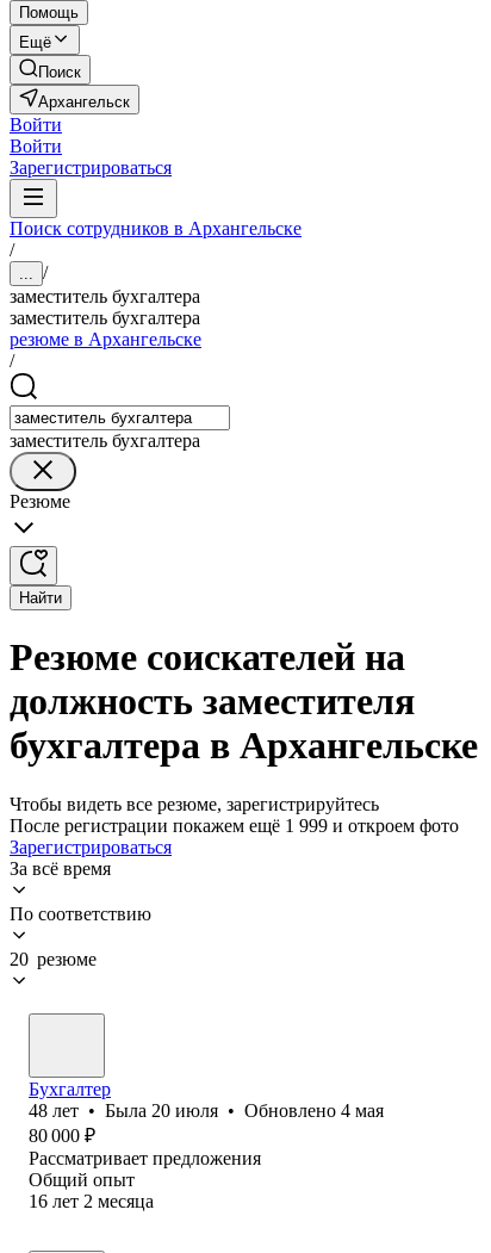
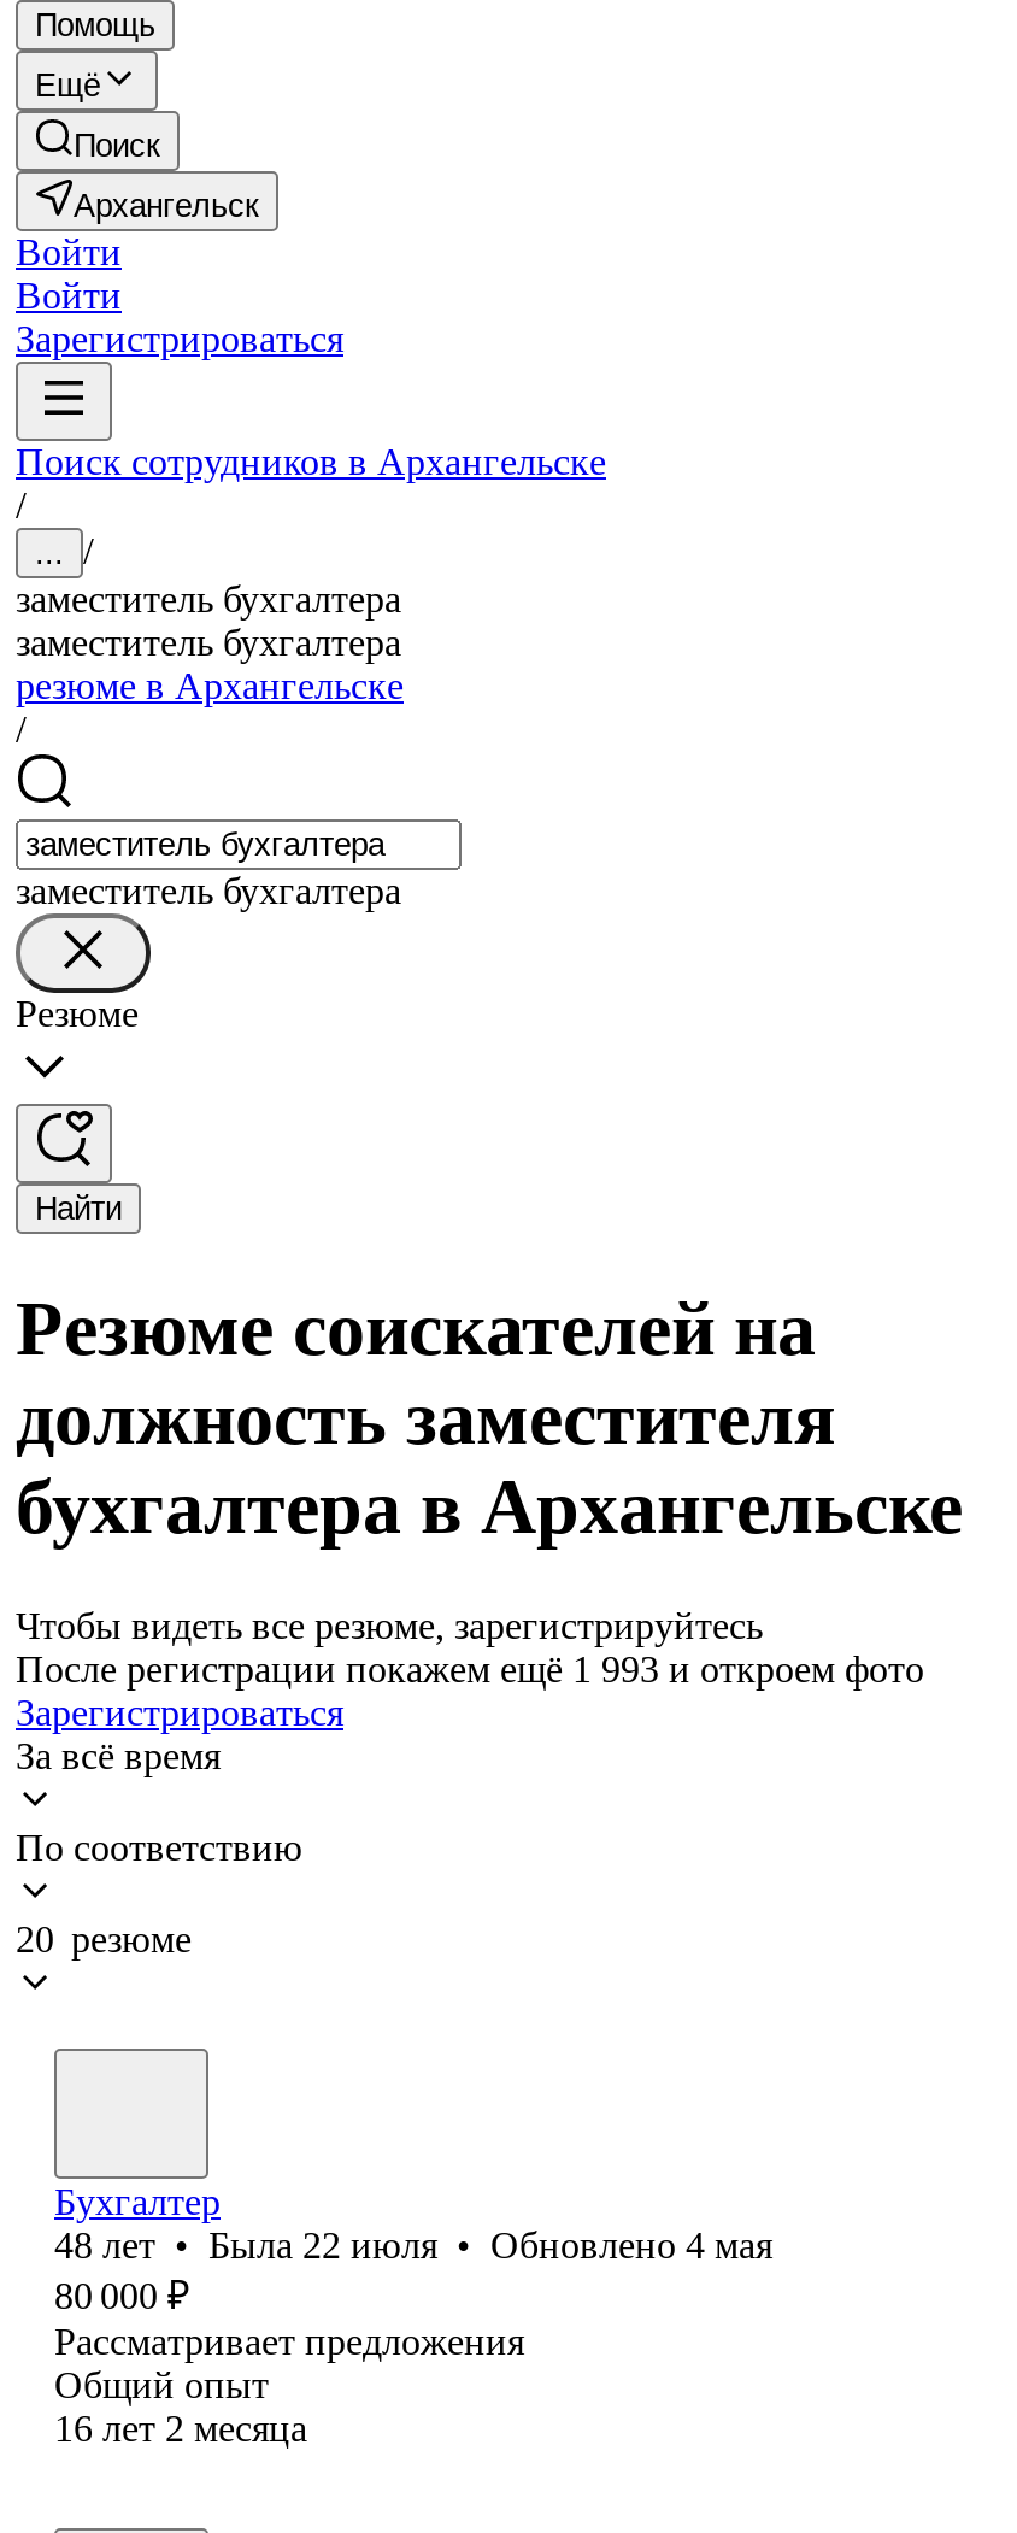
[10,815,459,836] После регистрации покажем ещё 1 999 и откроем фото -> [16,1648,924,1689] После регистрации покажем ещё 1 993 и откроем фото
[29,1100,384,1121] 48 лет • Была 20 июля • Обновлено 4 мая -> [54,2224,772,2265] 48 лет • Была 22 июля • Обновлено 4 мая

